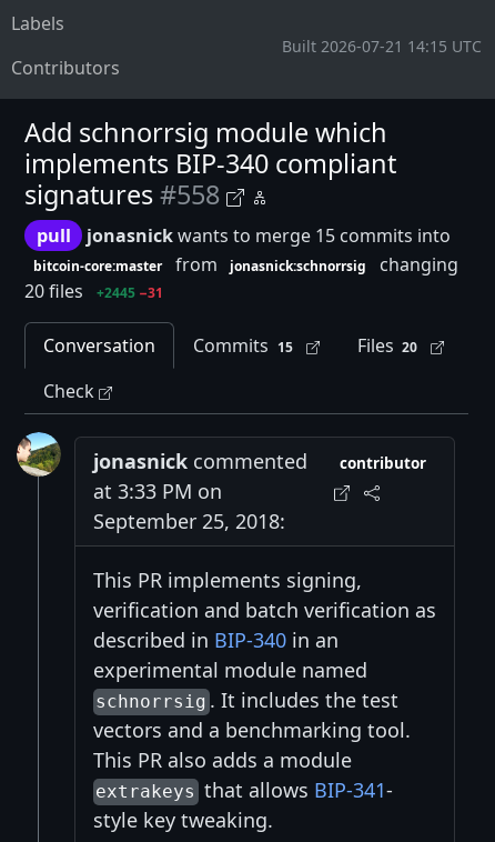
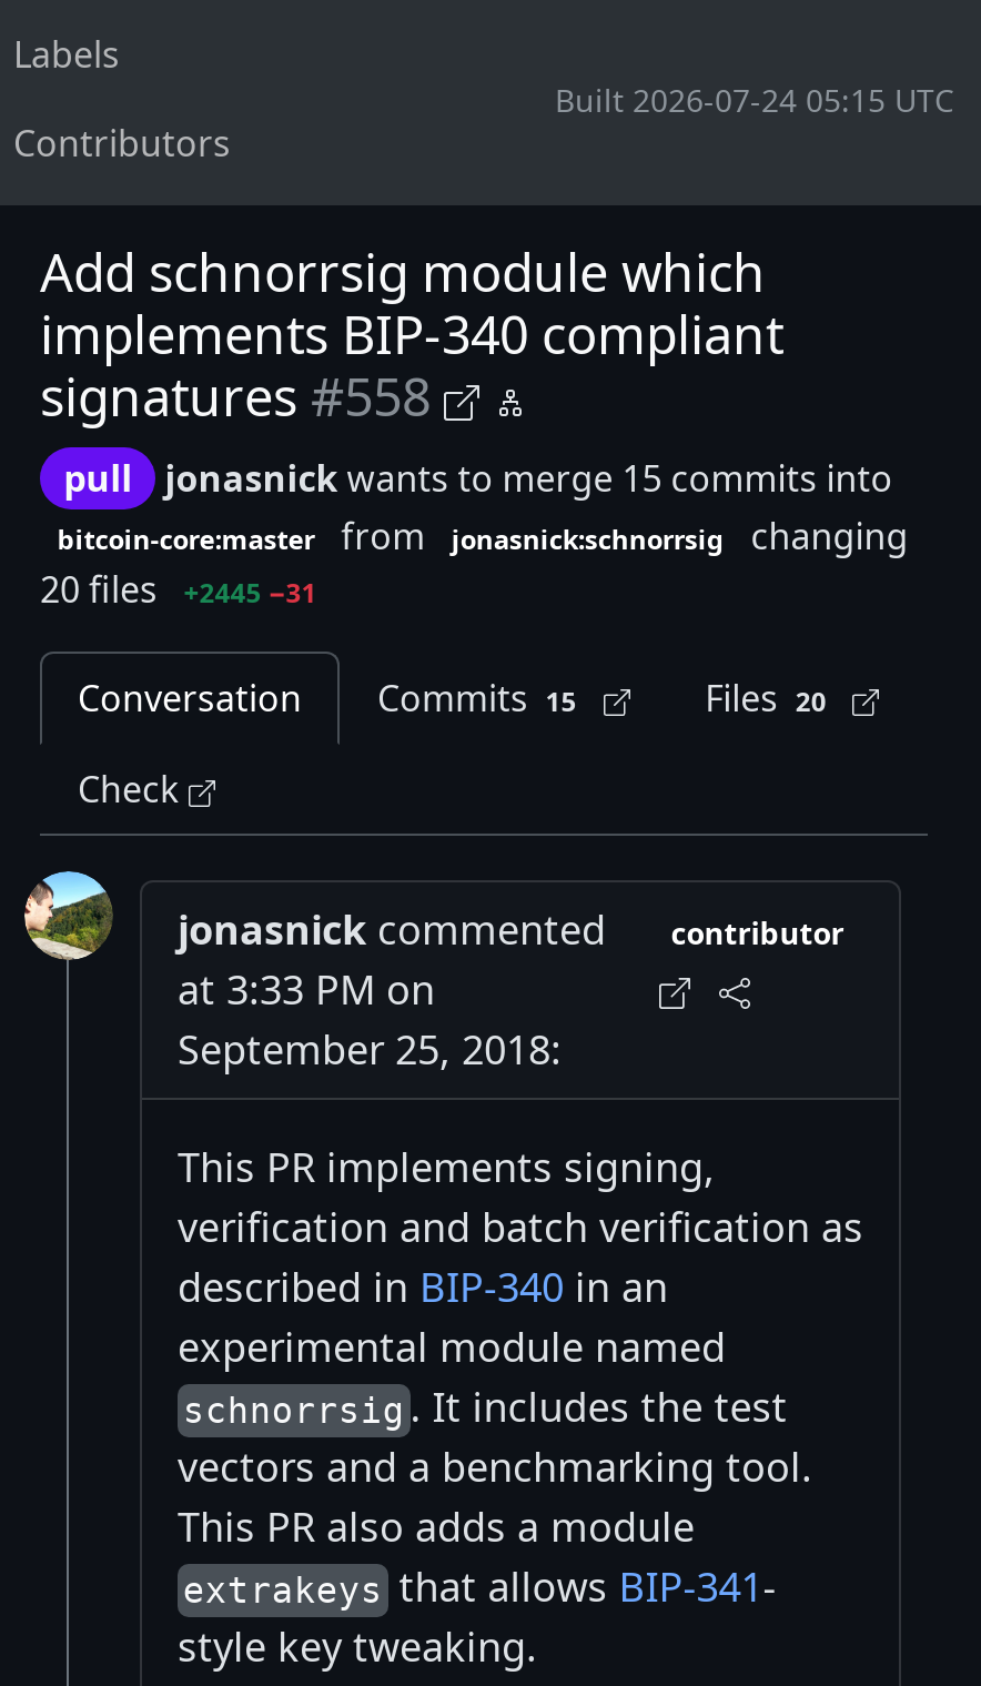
[282,35,482,56] Built 2026-07-21 14:15 UTC -> [555,78,954,120] Built 2026-07-24 05:15 UTC

